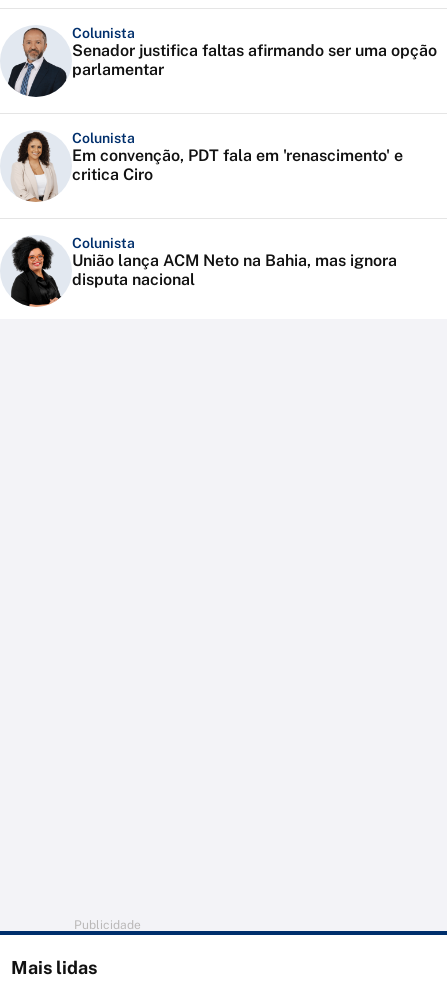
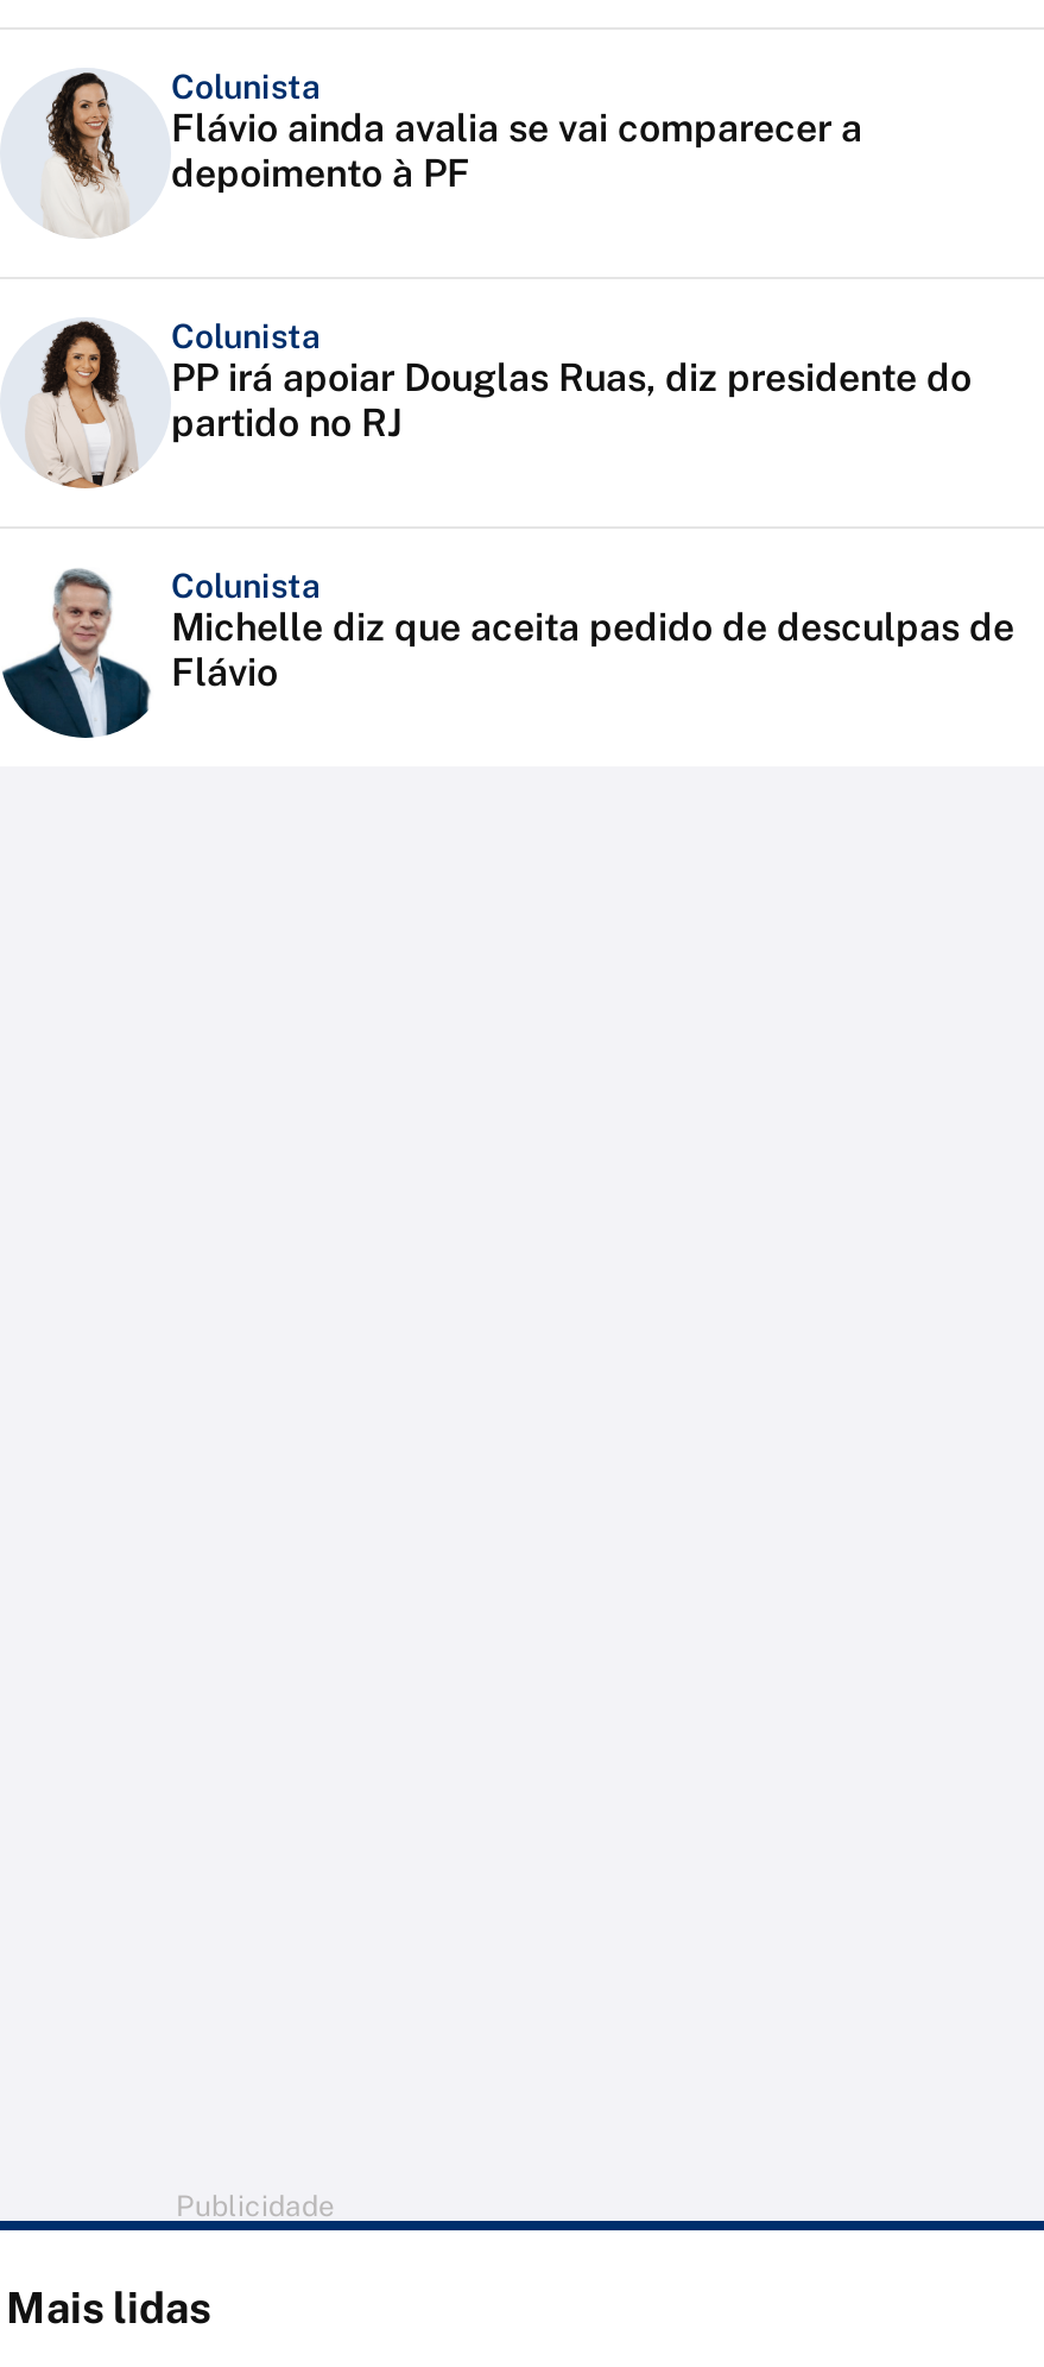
[7,29,437,98] [image] | Senador justifica faltas afirmando ser uma opção | parlamentar -> [19,70,862,239] [image] | Flávio ainda avalia se vai comparecer a | depoimento à PF
[72,146,403,184] Em convenção, PDT fala em 'renascimento' e | critica Ciro -> [171,356,972,446] PP irá apoiar Douglas Ruas, diz presidente do | partido no RJ
[3,237,397,307] [image] | União lança ACM Neto na Bahia, mas ignora | disputa nacional -> [7,569,1014,740] [image] | Michelle diz que aceita pedido de desculpas de | Flávio

